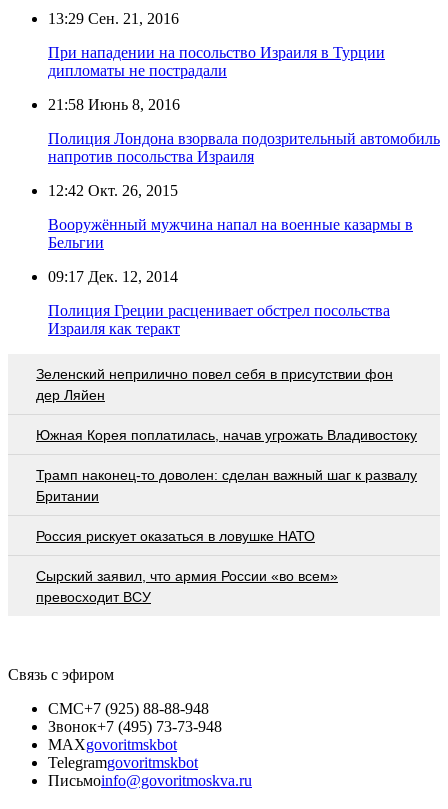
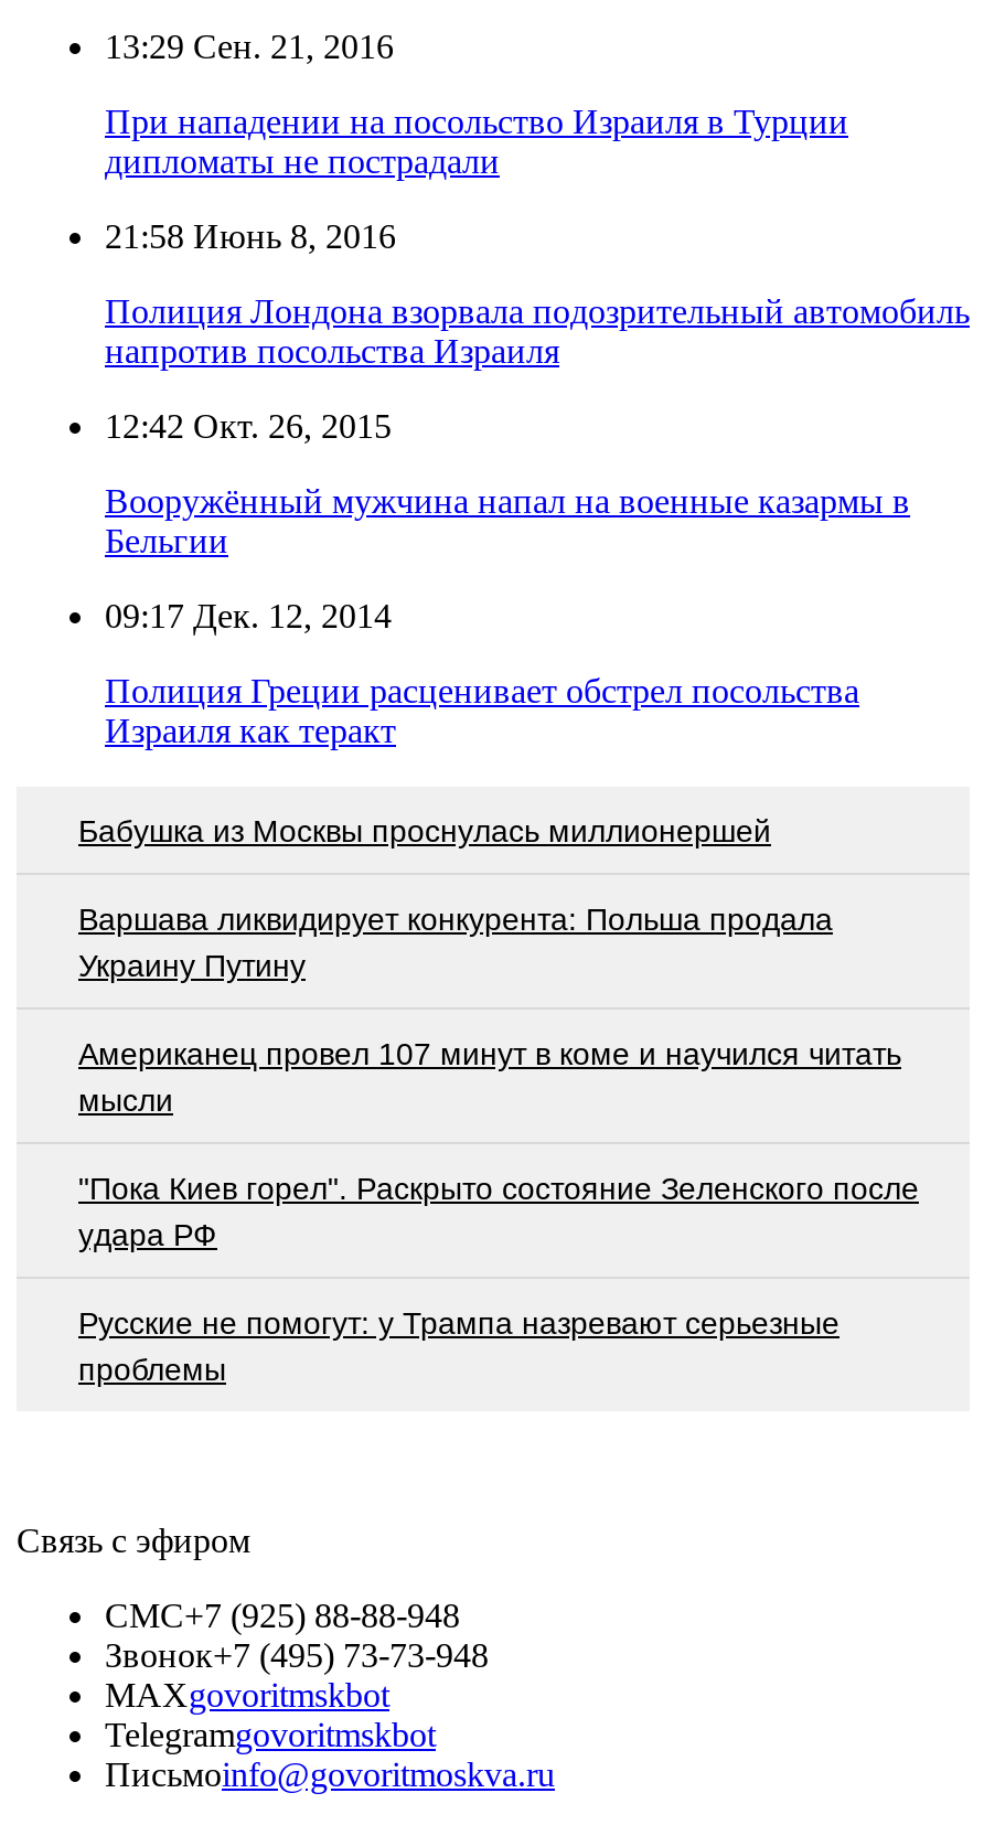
[36,366,393,403] Зеленский неприлично повел cебя в присутствии фон | дер Ляйен -> [78,813,771,849] Бабушка из Москвы проснулась миллионершей
[36,427,417,443] Южная Корея поплатилась, начав угрожать Владивостоку -> [78,902,833,983] Варшава ликвидирует конкурента: Польша продала | Украину Путину
[36,467,417,504] Трамп наконец-то доволен: сделан важный шаг к развалу | Британии -> [78,1036,901,1118] Американец провел 107 минут в коме и научился читать | мысли
[36,528,315,544] Россия рискует оказаться в ловушке НАТО -> [78,1171,919,1253] "Пока Киев горел". Раскрыто состояние Зеленского после | удара РФ
[36,568,338,605] Сырский заявил, что армия России «во всем» | превосходит ВСУ -> [78,1306,839,1387] Русские не помогут: у Трампа назревают серьезные | проблемы

